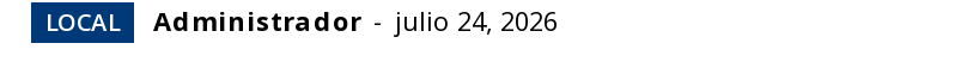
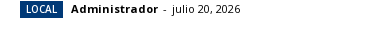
[153,3,558,39] Administrador - julio 24, 2026 -> [71,1,240,16] Administrador - julio 20, 2026

